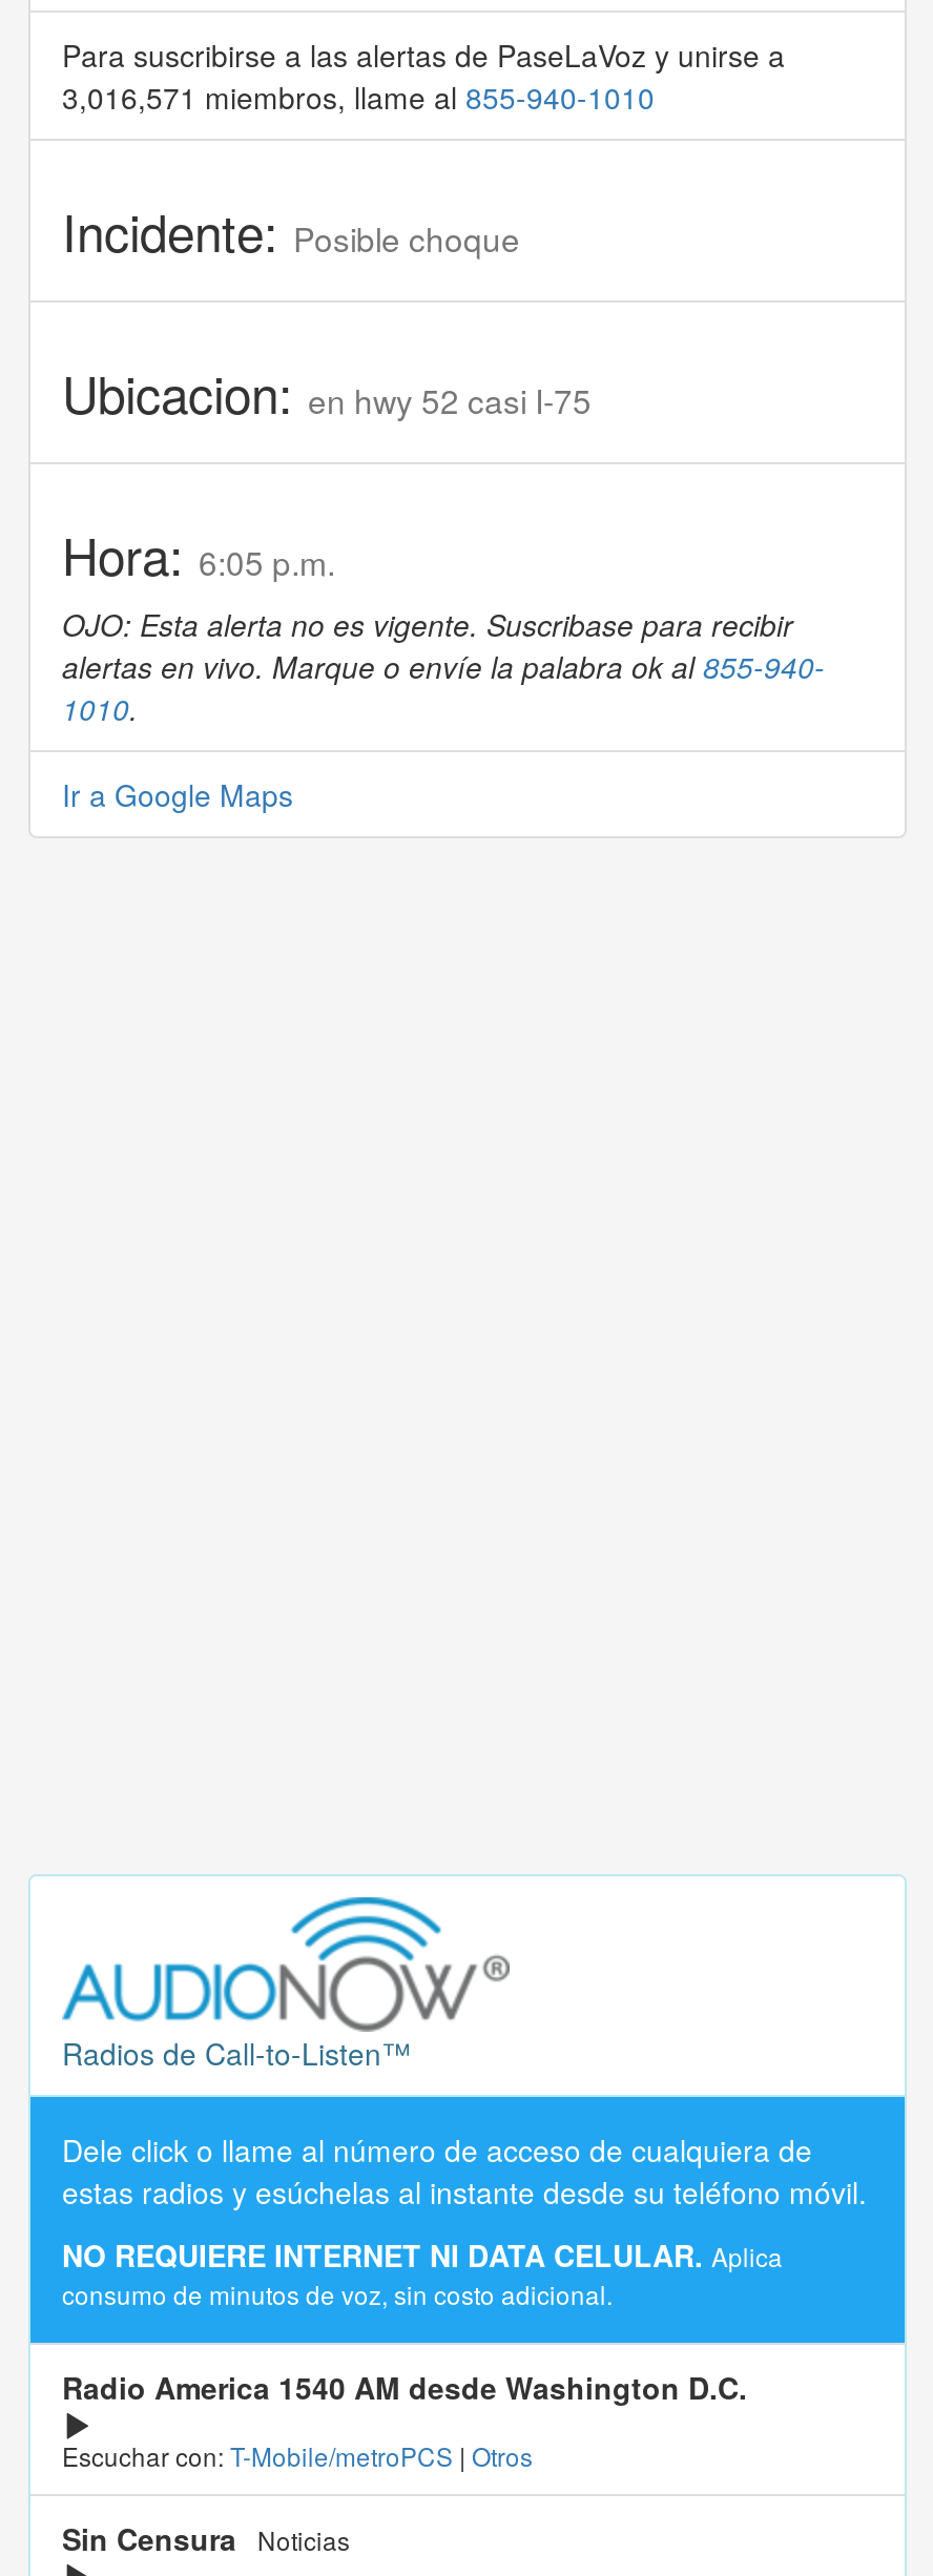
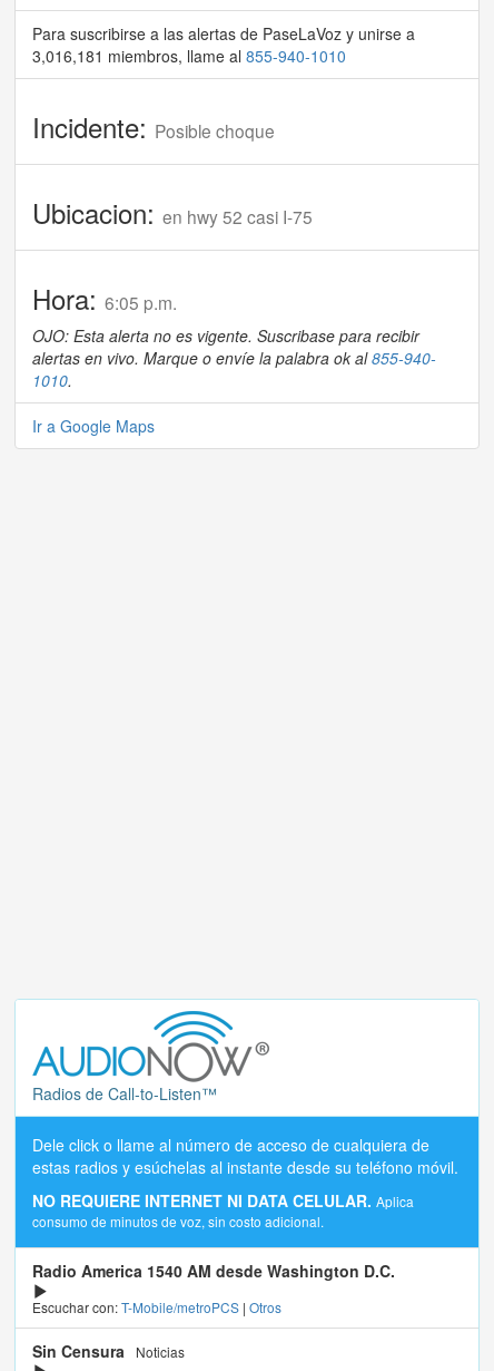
[62,76,655,118] 3,016,571 miembros, llame al 855-940-1010 -> [32,45,346,67] 3,016,181 miembros, llame al 855-940-1010

